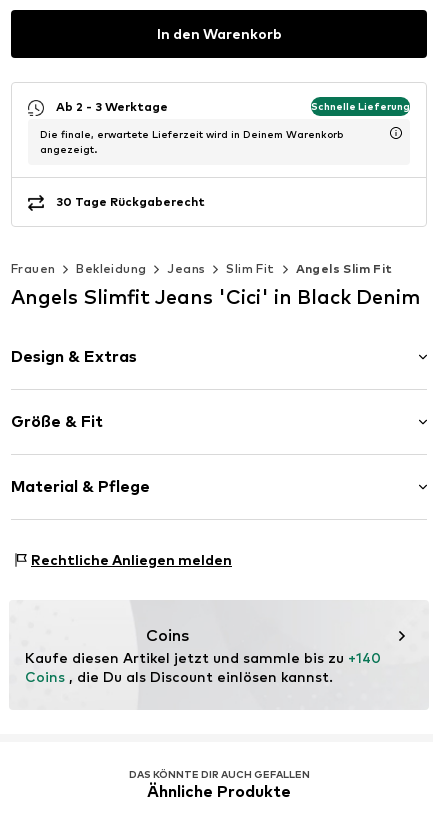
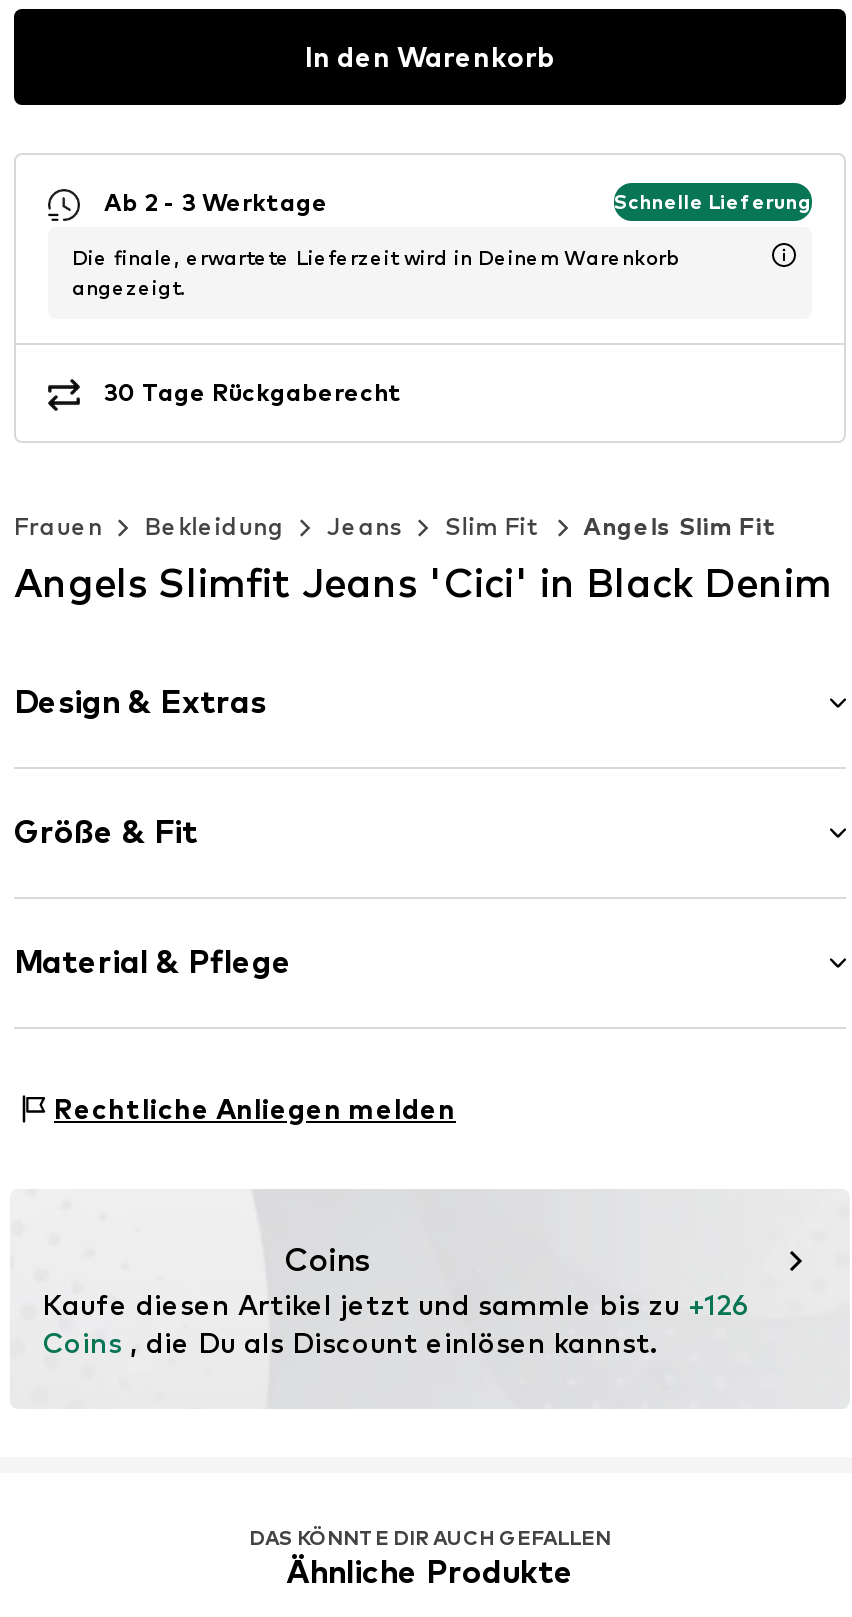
[25,649,381,666] Kaufe diesen Artikel jetzt und sammle bis zu +140 -> [42,1286,750,1320] Kaufe diesen Artikel jetzt und sammle bis zu +126

